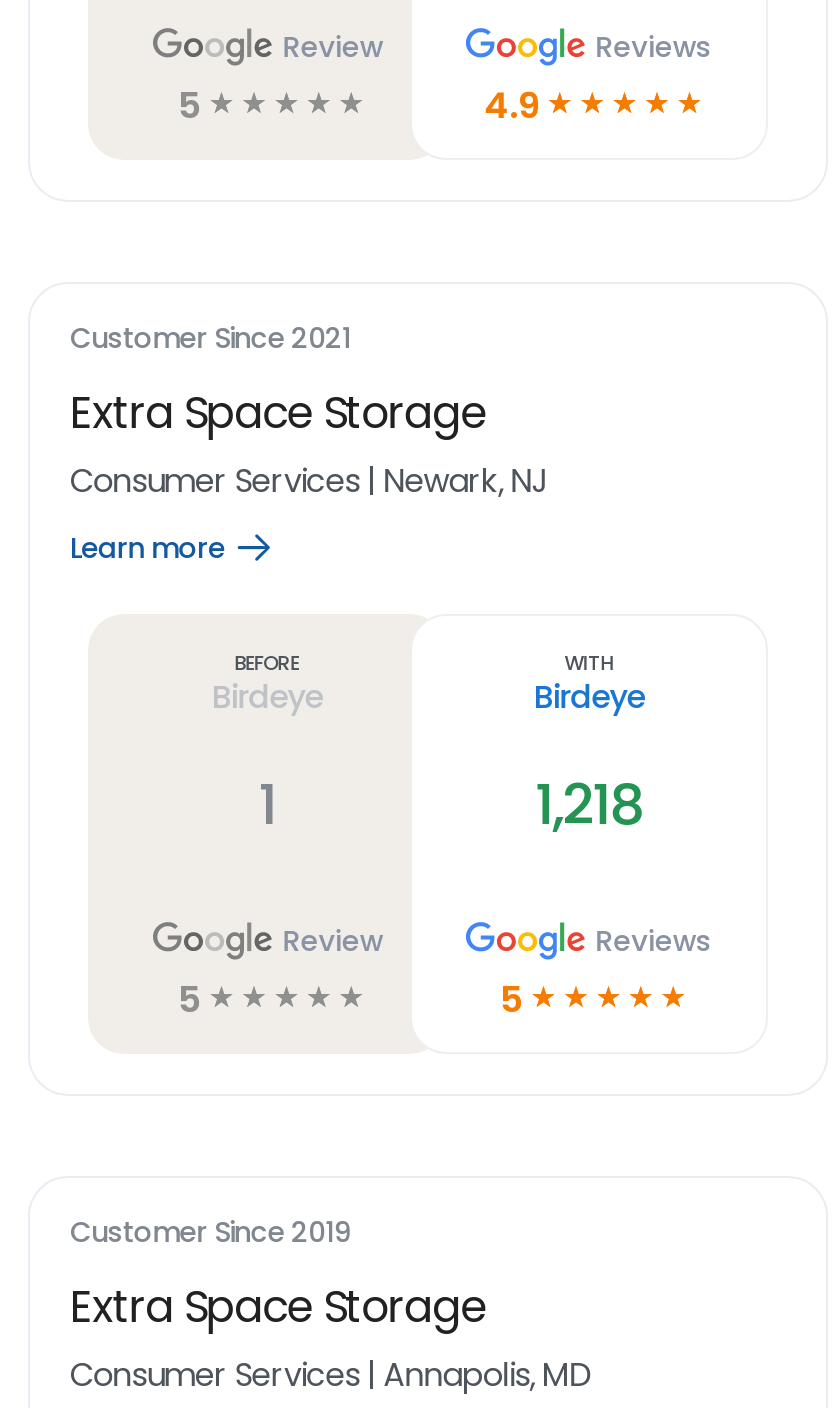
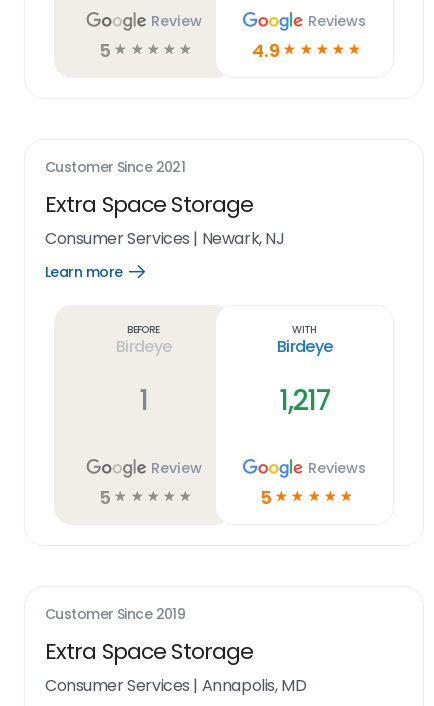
[535,765,643,843] 1,218 -> [279,380,330,419] 1,217

